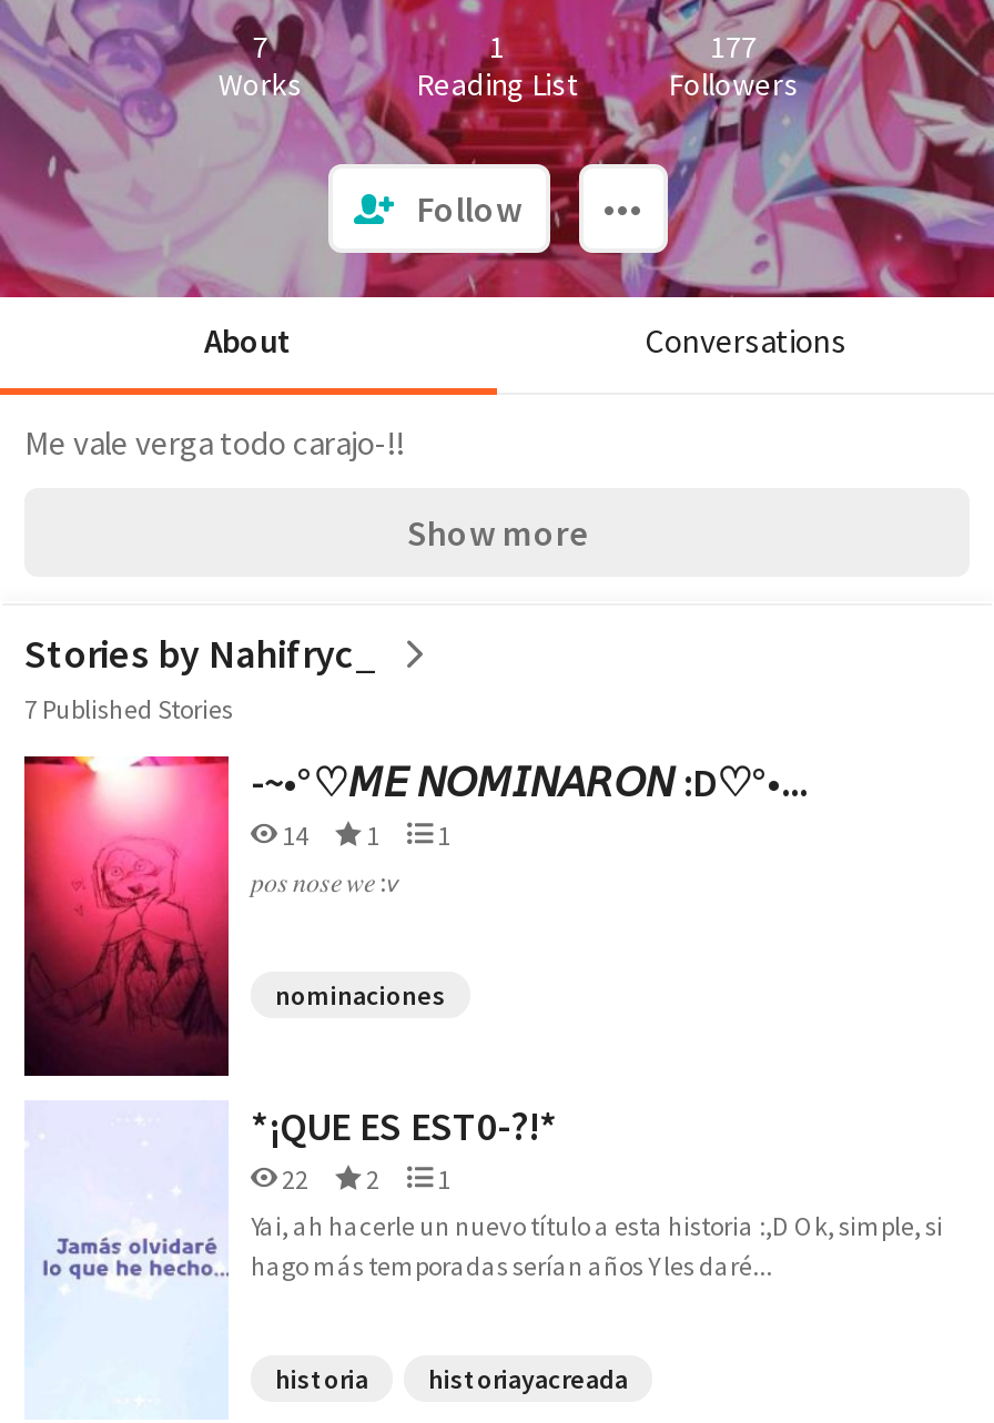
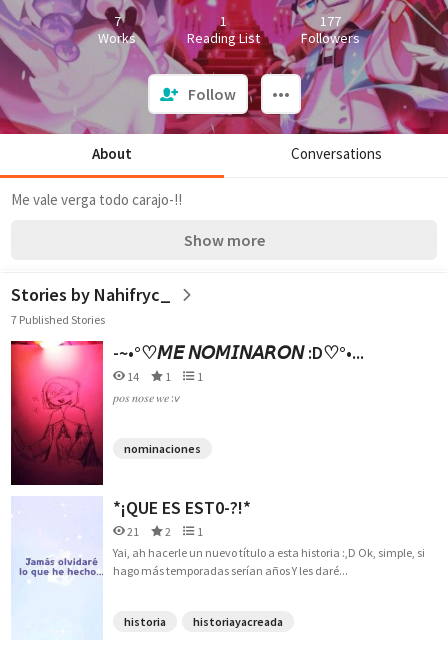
[277,1162,450,1196] 22 2 1 -> [125,524,203,539] 21 2 1

